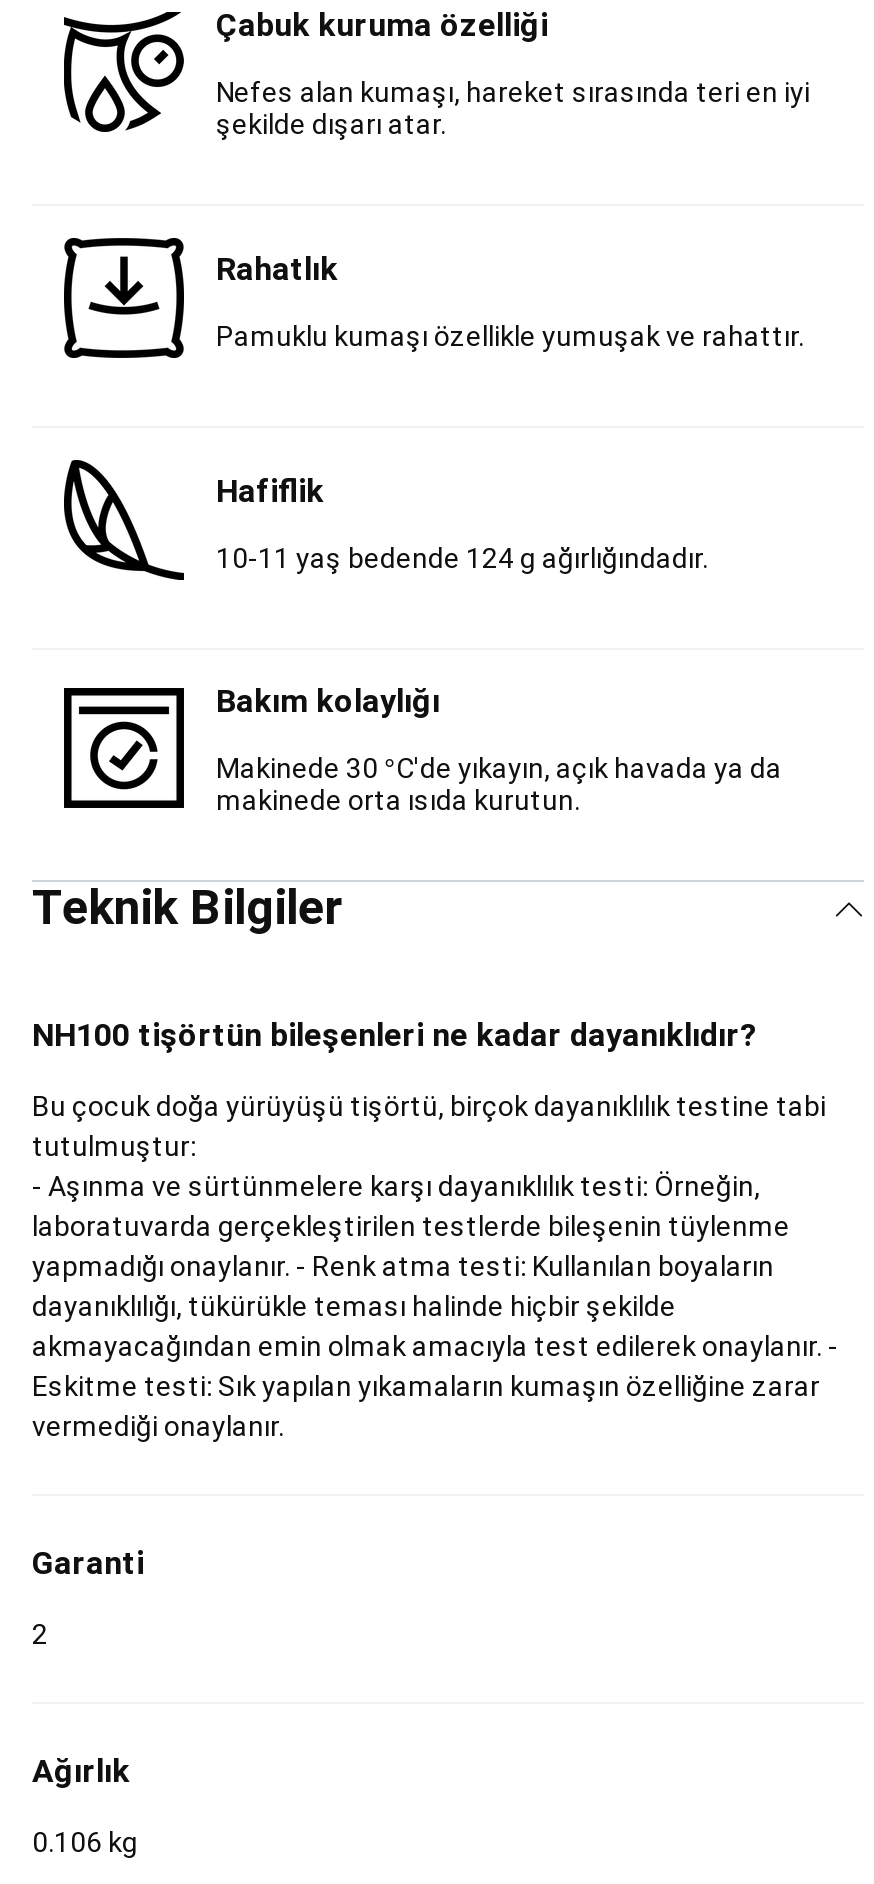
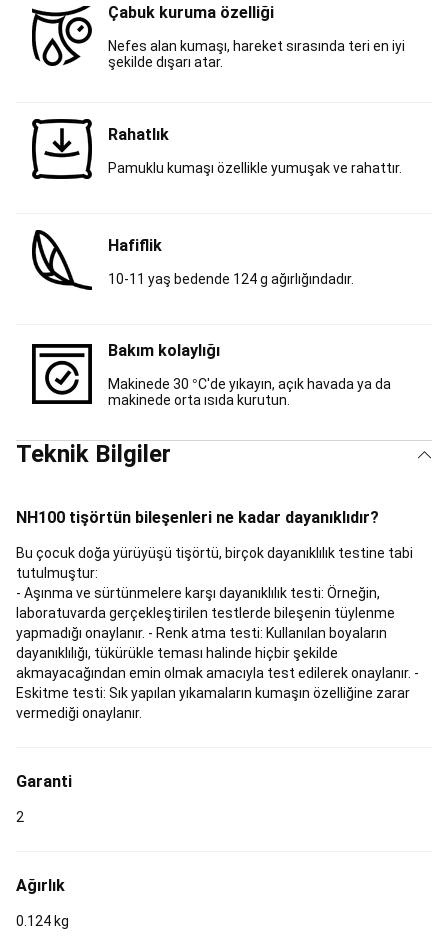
[32,1827,138,1859] 0.106 kg -> [16,913,69,929] 0.124 kg

